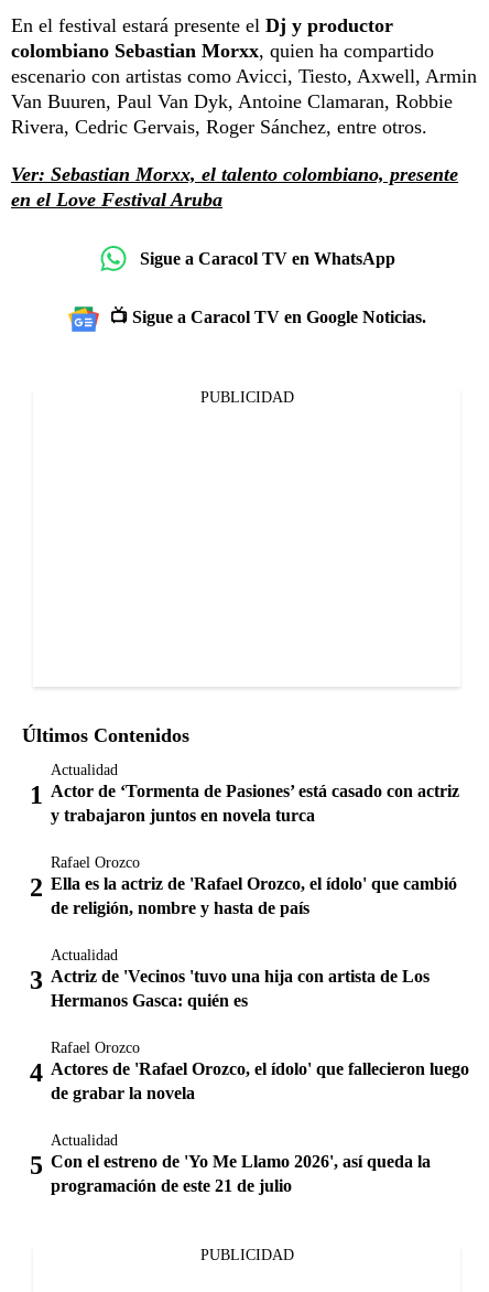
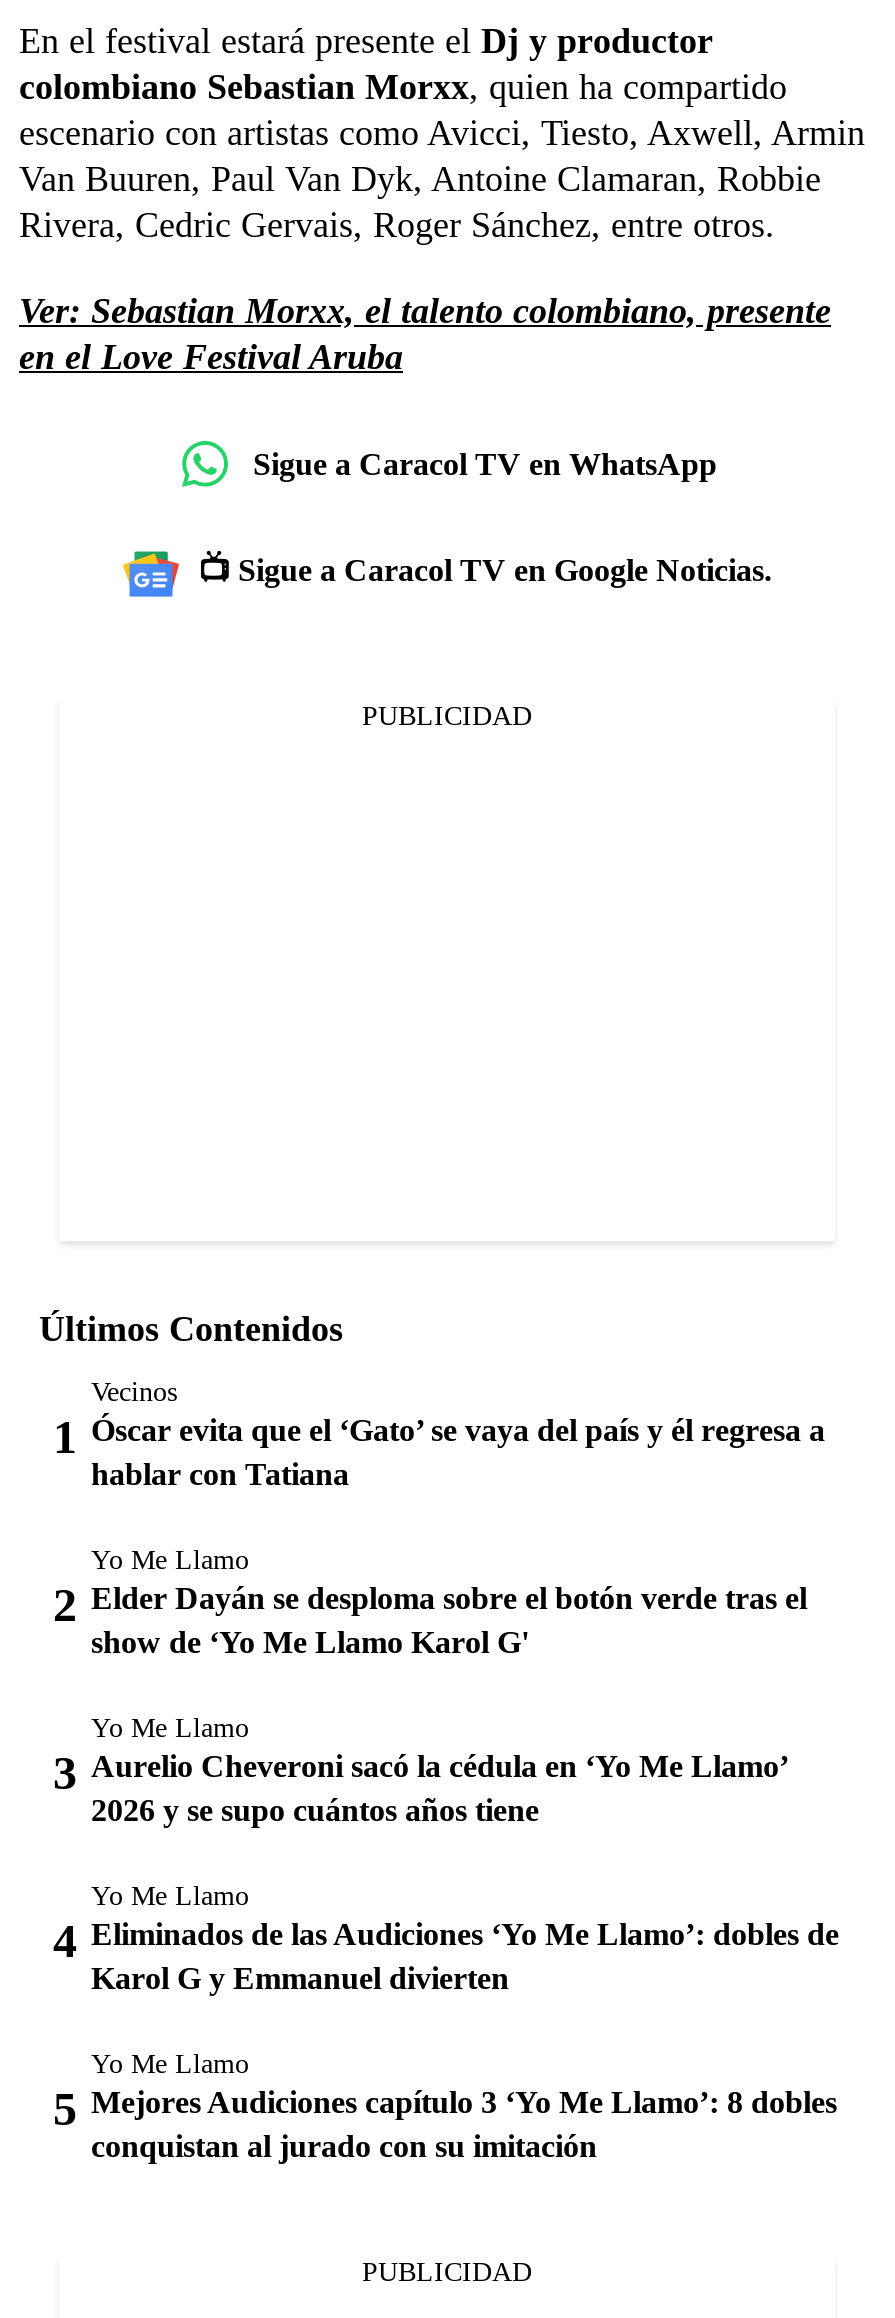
[51,762,459,825] Actualidad | Actor de ‘Tormenta de Pasiones’ está casado con actriz | y trabajaron juntos en novela turca -> [91,1377,825,1491] Vecinos | Óscar evita que el ‘Gato’ se vaya del país y él regresa a | hablar con Tatiana
[51,854,457,917] Rafael Orozco | Ella es la actriz de 'Rafael Orozco, el ídolo' que cambió | de religión, nombre y hasta de país -> [91,1545,807,1659] Yo Me Llamo | Elder Dayán se desploma sobre el botón verde tras el | show de ‘Yo Me Llamo Karol G'
[51,947,430,1010] Actualidad | Actriz de 'Vecinos 'tuvo una hija con artista de Los | Hermanos Gasca: quién es -> [91,1713,787,1827] Yo Me Llamo | Aurelio Cheveroni sacó la cédula en ‘Yo Me Llamo’ | 2026 y se supo cuántos años tiene
[51,1040,469,1102] Rafael Orozco | Actores de 'Rafael Orozco, el ídolo' que fallecieron luego | de grabar la novela -> [91,1881,839,1995] Yo Me Llamo | Eliminados de las Audiciones ‘Yo Me Llamo’: dobles de | Karol G y Emmanuel divierten
[51,1132,431,1195] Actualidad | Con el estreno de 'Yo Me Llamo 2026', así queda la | programación de este 21 de julio -> [91,2049,837,2163] Yo Me Llamo | Mejores Audiciones capítulo 3 ‘Yo Me Llamo’: 8 dobles | conquistan al jurado con su imitación

